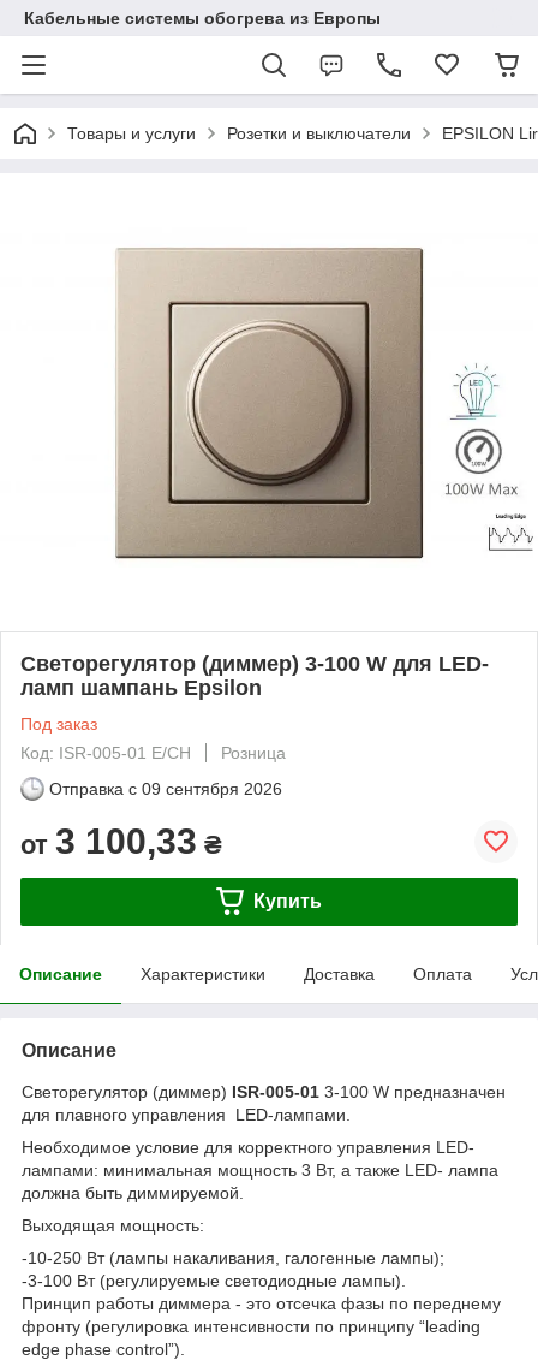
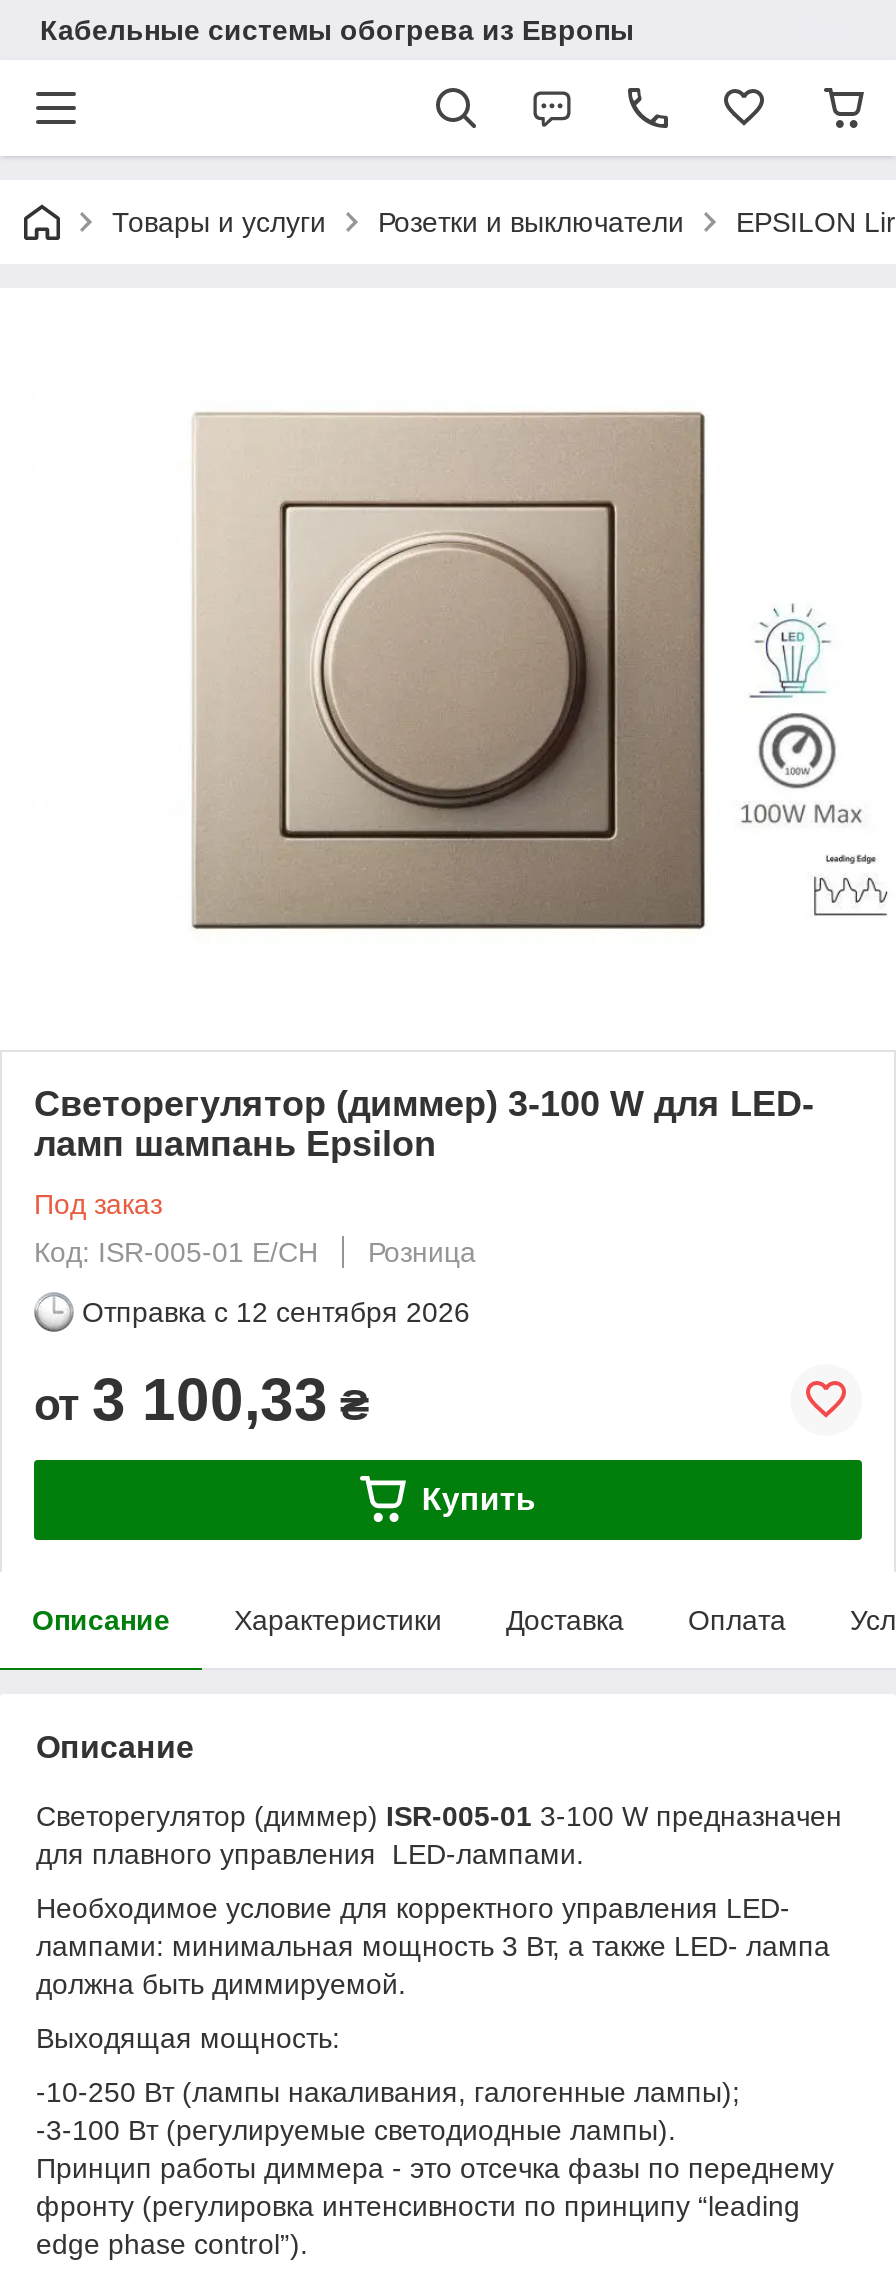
[49,779,282,798] Отправка с 09 сентября 2026 -> [82,1296,470,1328] Отправка с 12 сентября 2026

